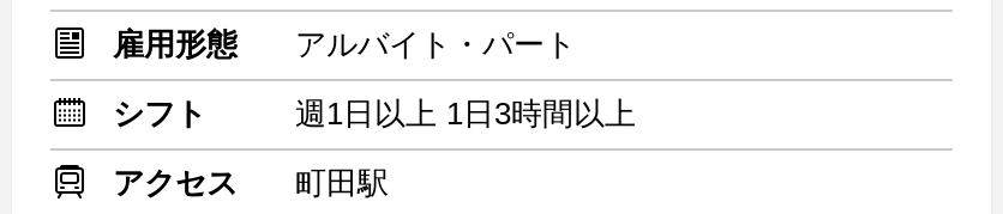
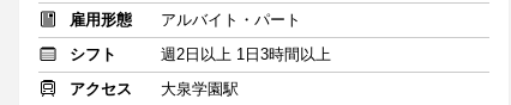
[295,96,636,132] 週1日以上 1日3時間以上 -> [161,46,331,64] 週2日以上 1日3時間以上
[295,165,389,201] 町田駅 -> [161,81,239,98] 大泉学園駅

